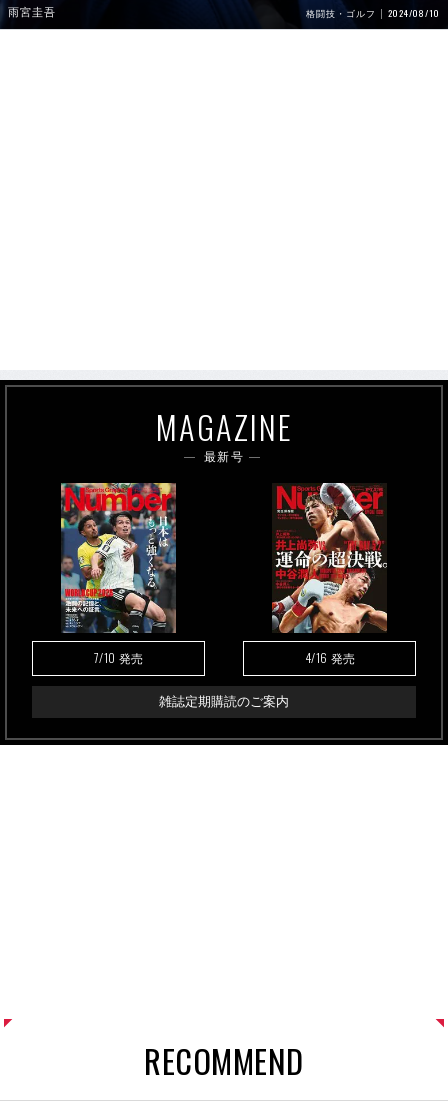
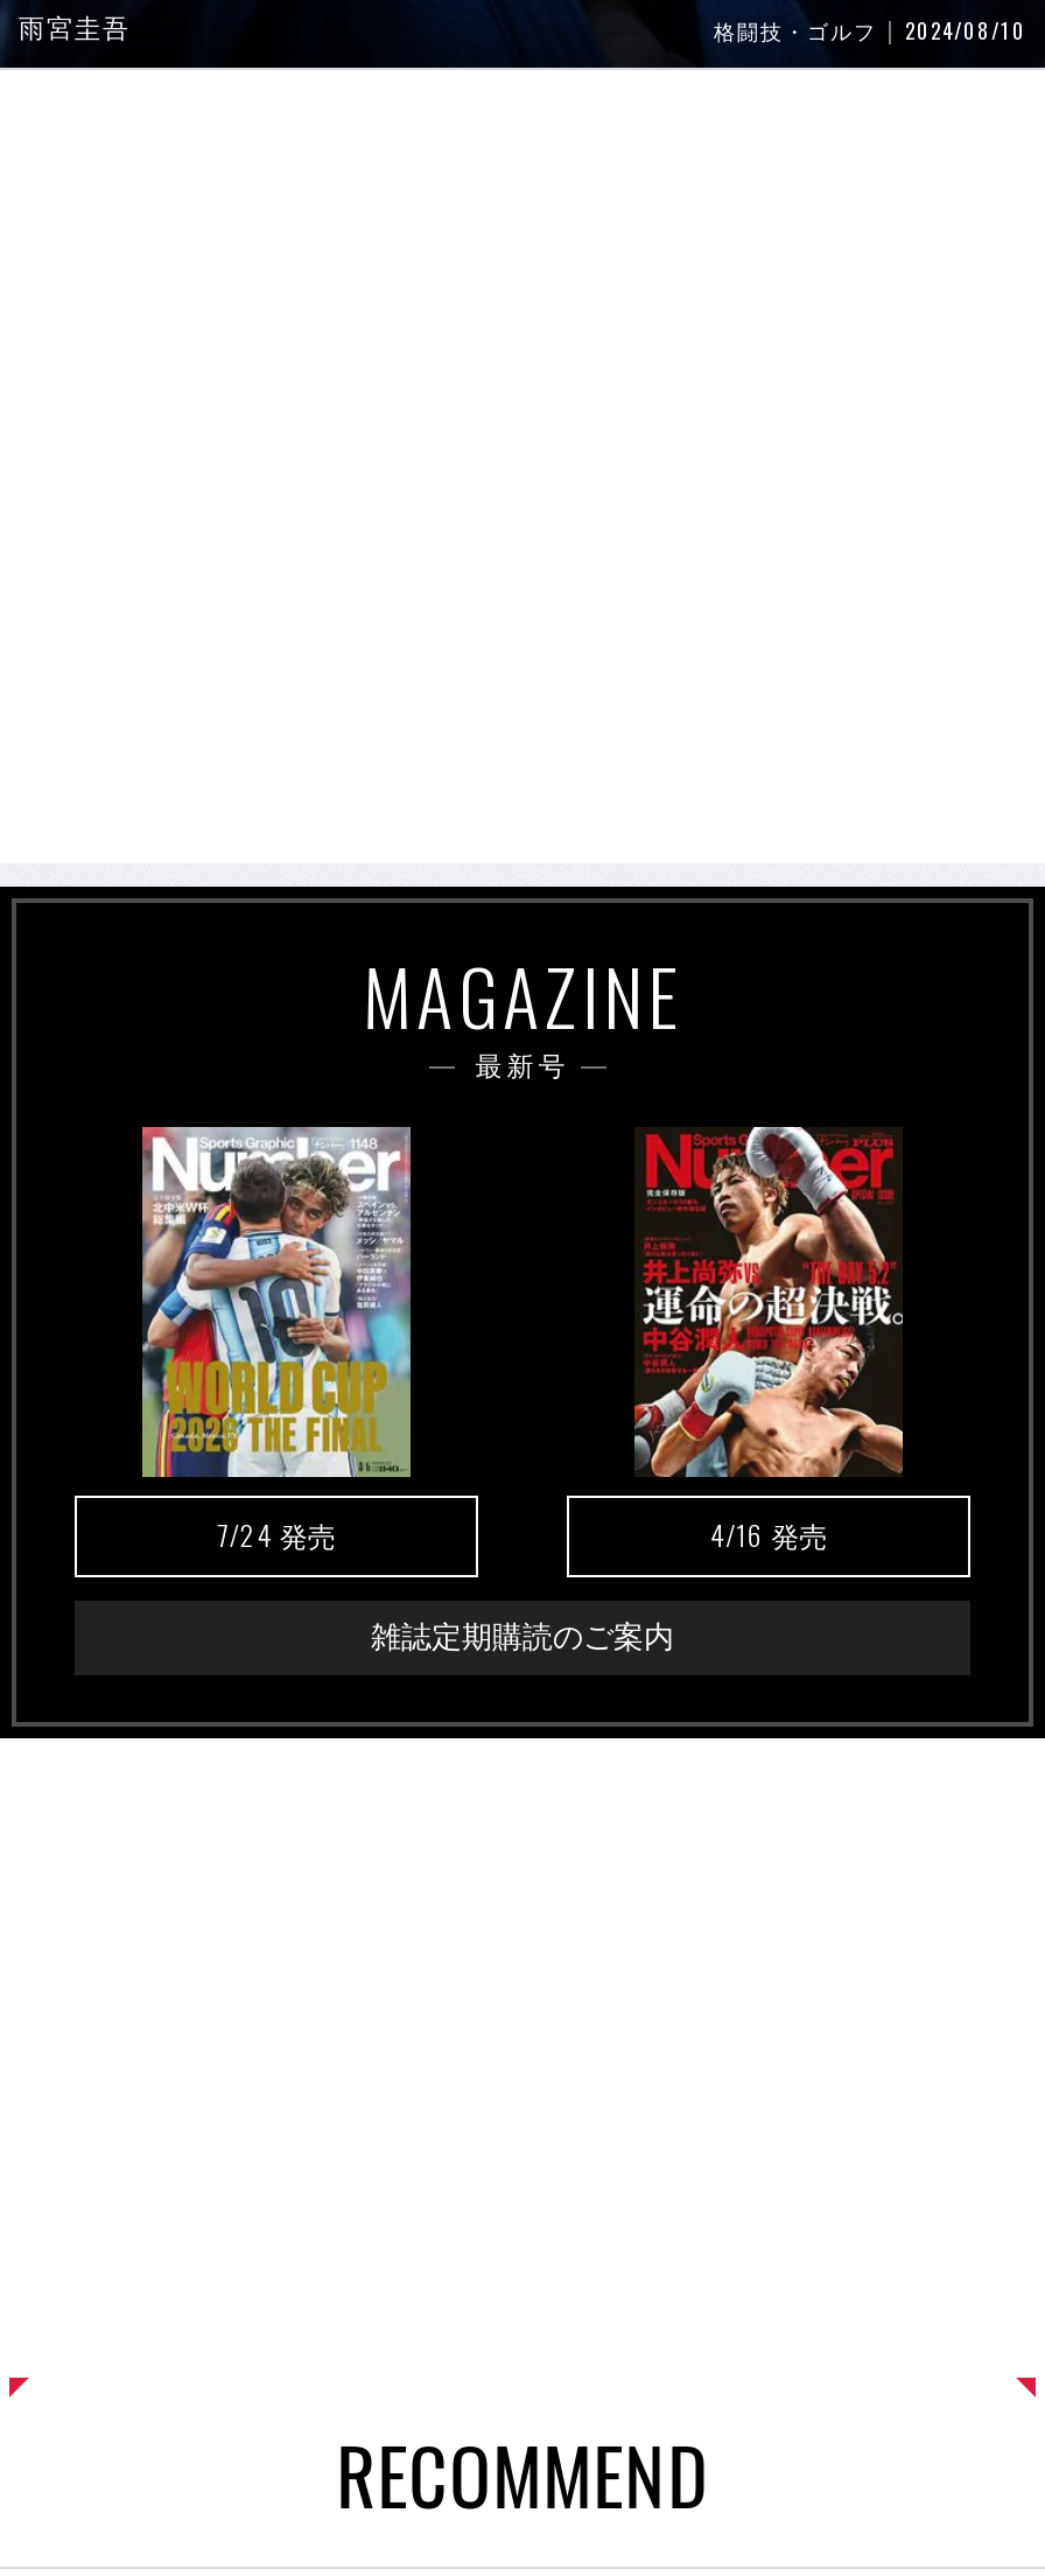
[61,482,176,665] [image] | 7/10発売 -> [140,1125,413,1553] [image] | 7/24発売

